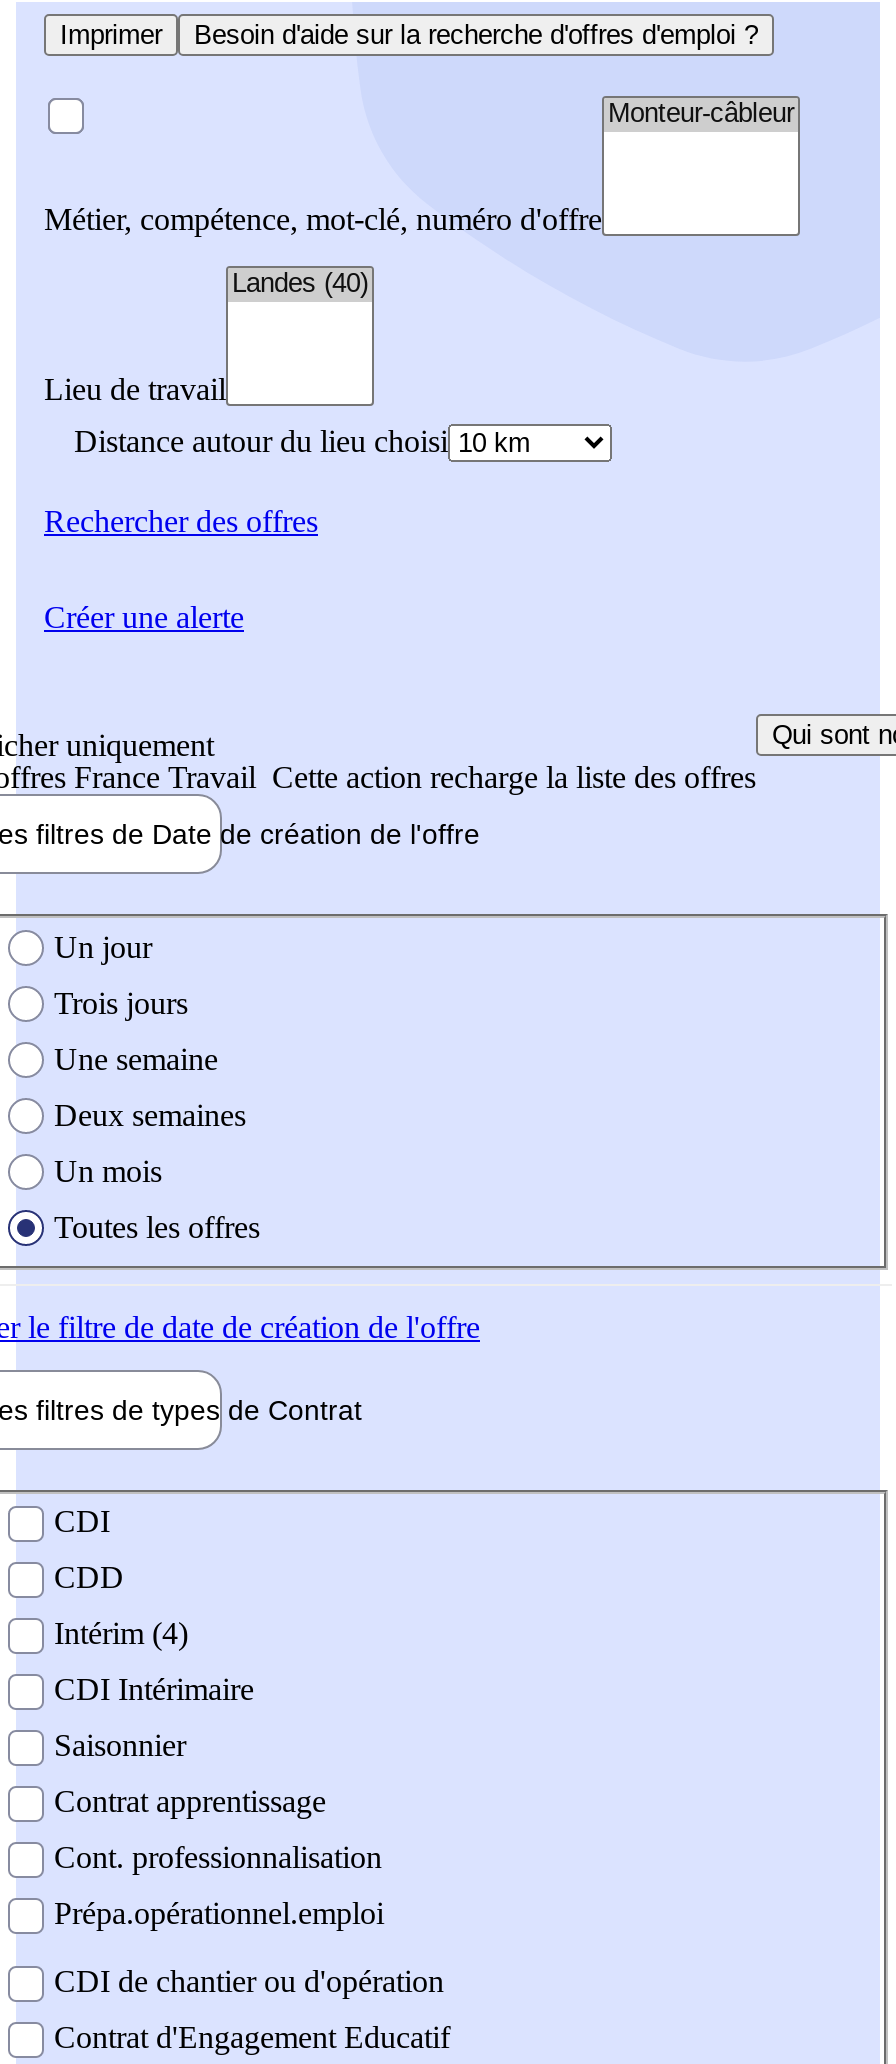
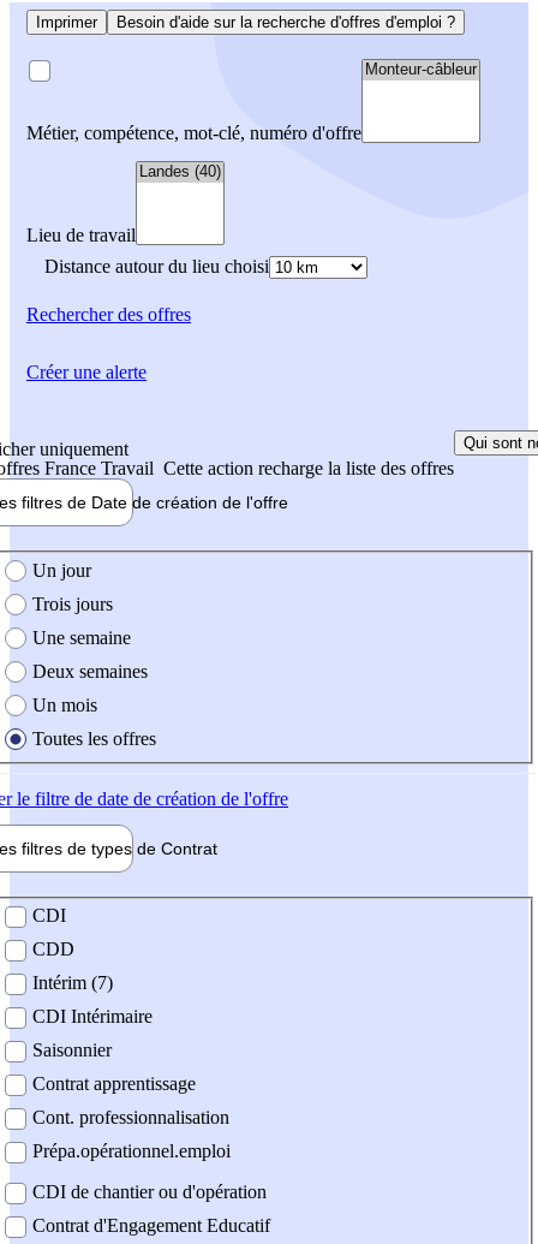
[54,1616,188,1650] Intérim (4) -> [32,973,113,993] Intérim (7)

